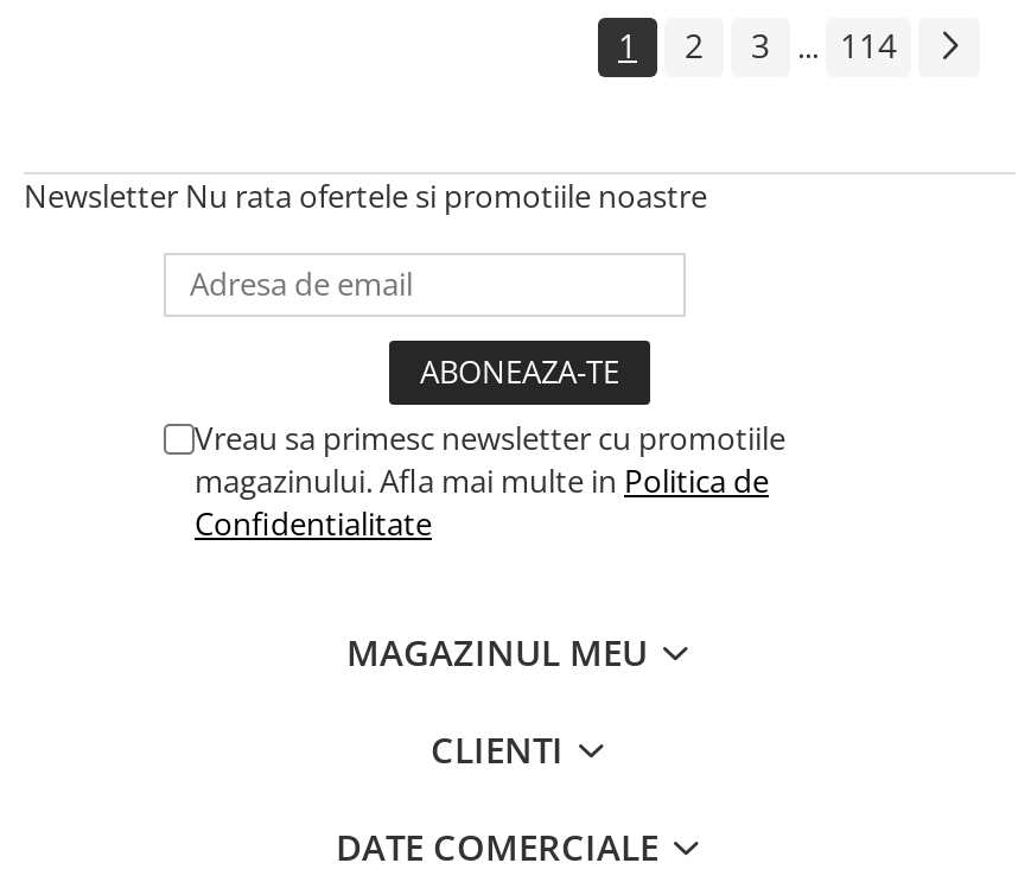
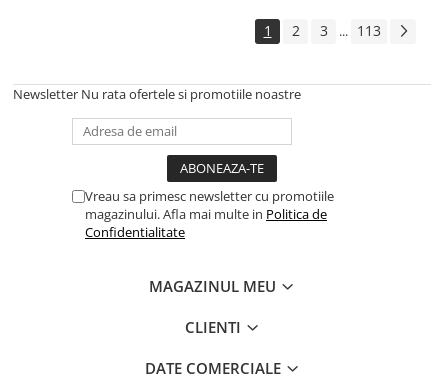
[618,23,897,68] 1 2 3 ... 114 -> [263,21,381,40] 1 2 3 ... 113

